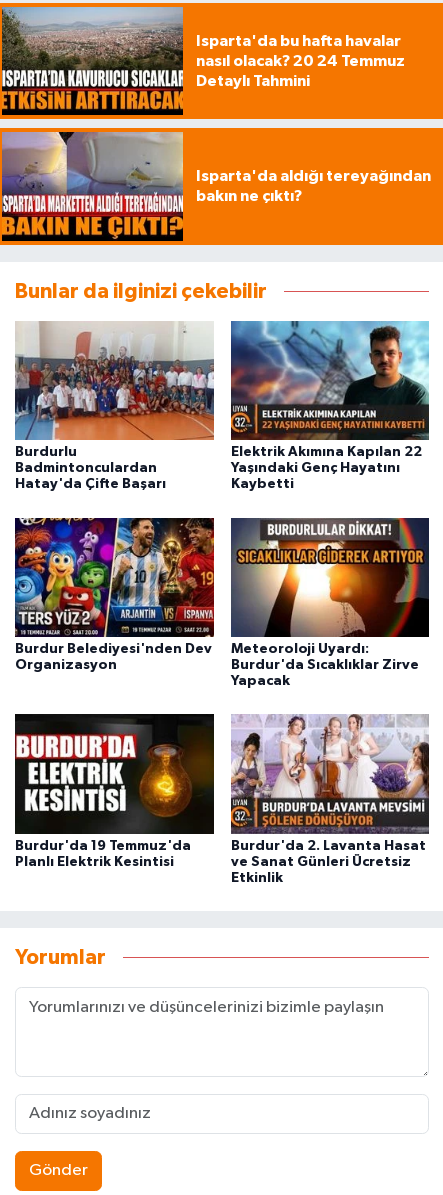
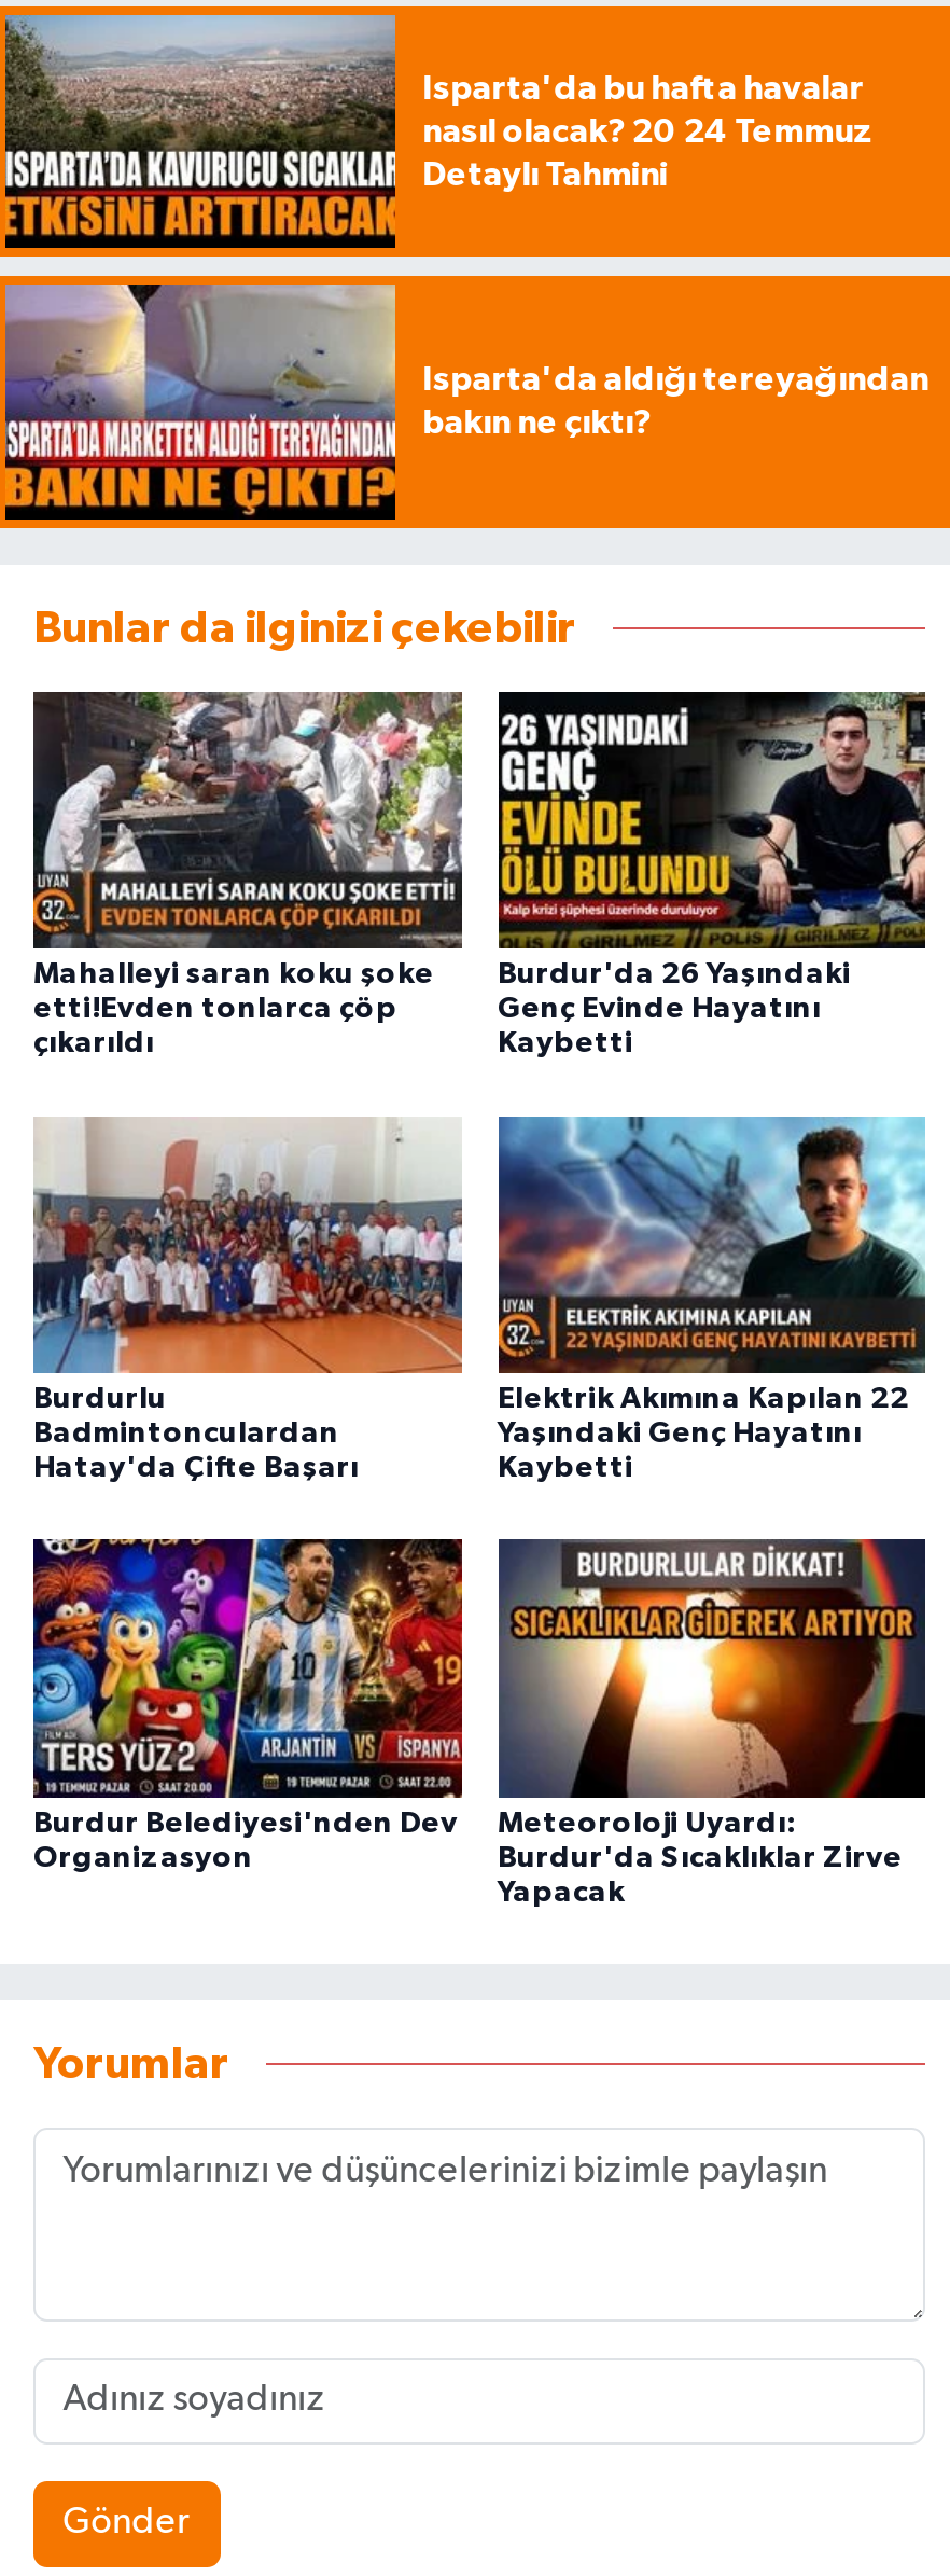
none -> [31,690,464,1059] [image] | Mahalleyi saran koku şoke | etti!Evden tonlarca çöp | çıkarıldı
none -> [497,690,927,1059] [image] | Burdur'da 26 Yaşındaki | Genç Evinde Hayatını | Kaybetti
moved [13,320,421,688] -> [29,1114,909,1907]: [image] | Burdurlu | Badmintonculardan | ... | Burdur'da Sıcaklıklar Zirve | Yapacak
[14,713,215,869] [image] | Burdur'da 19 Temmuz'da | Planlı Elektrik Kesintisi -> none
[230,714,430,885] [image] | Burdur'da 2. Lavanta Hasat | ve Sanat Günleri Ücretsiz | Etkinlik -> none

